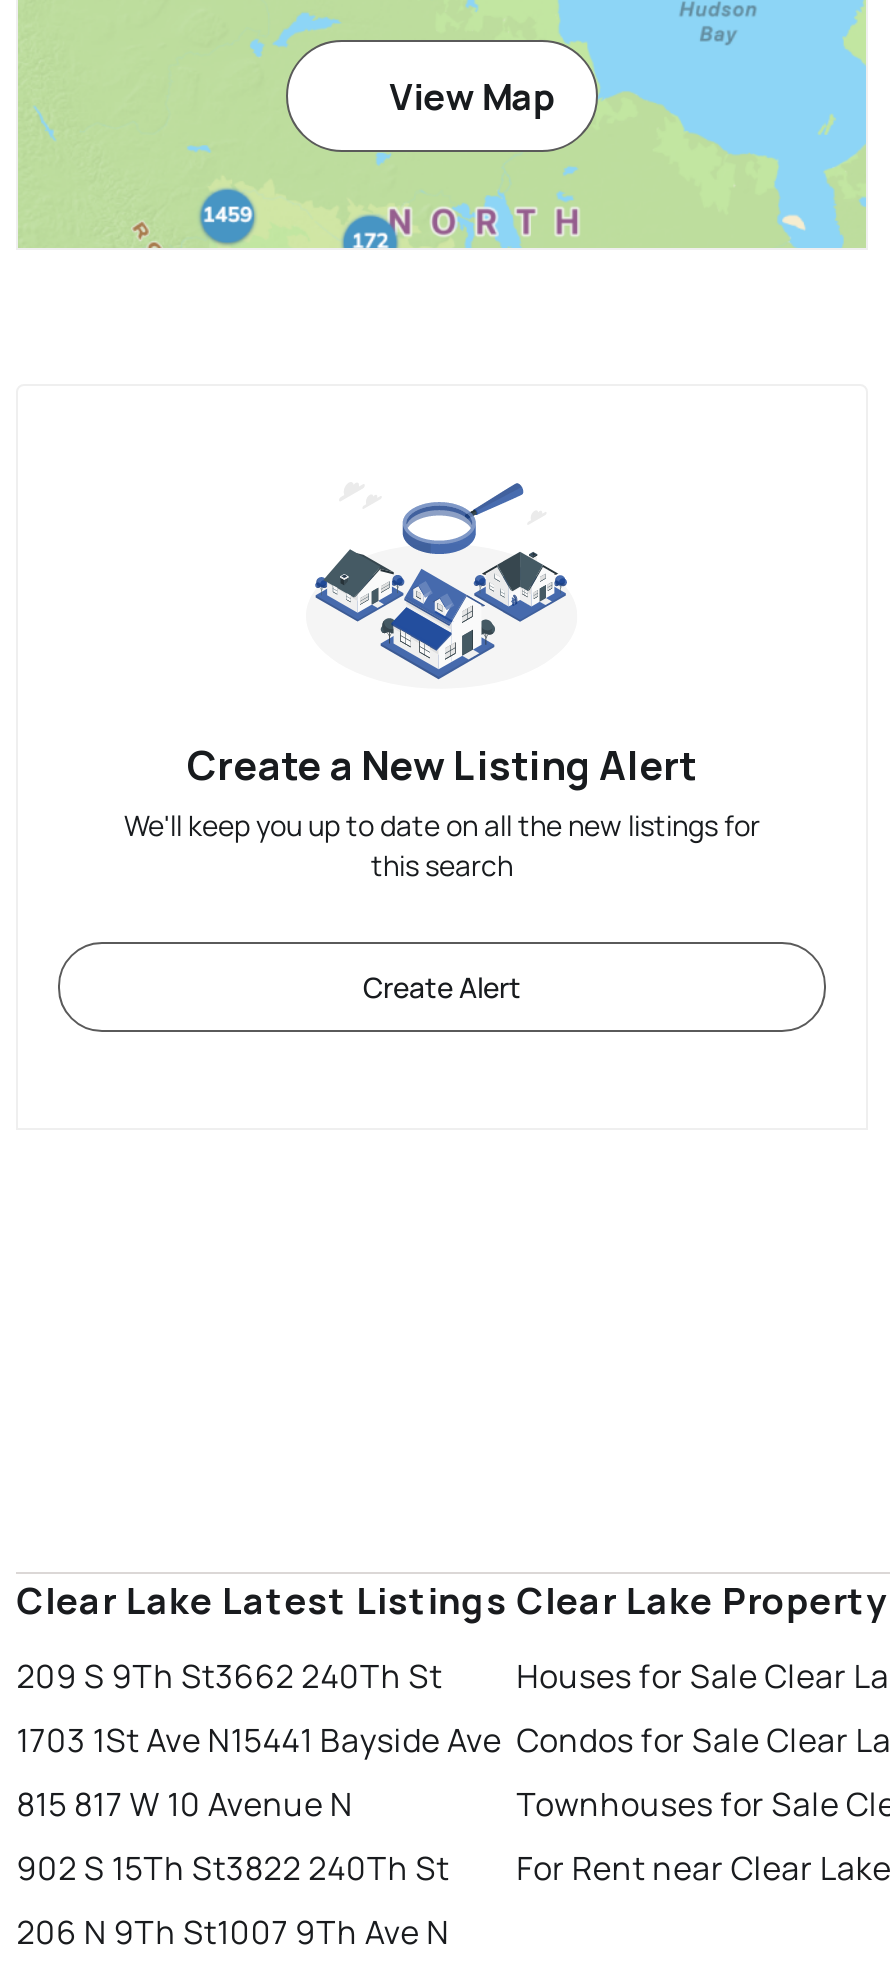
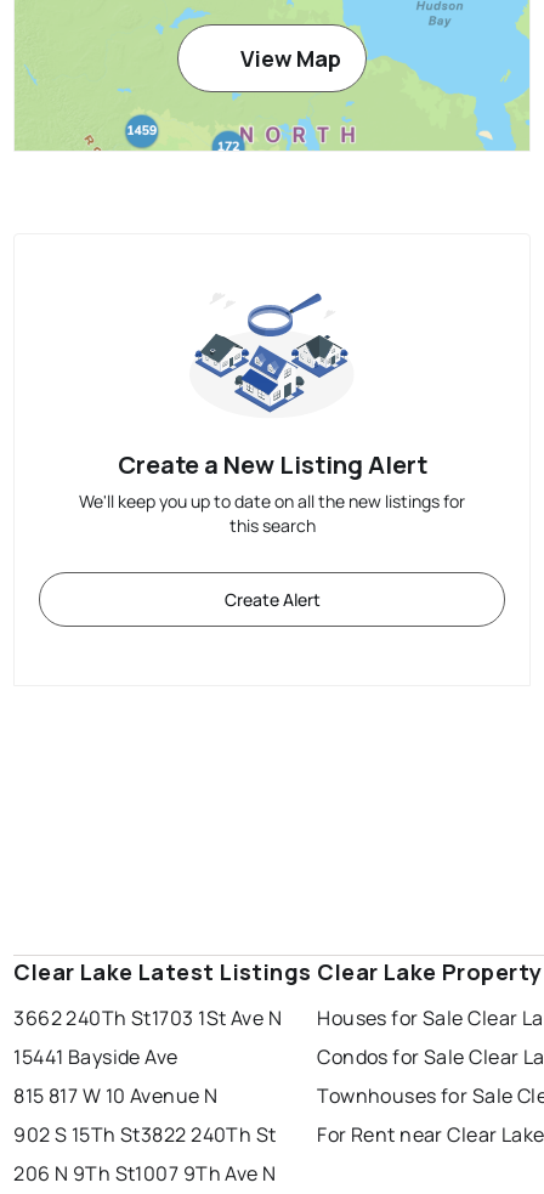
[16,1654,442,1698] 209 S 9Th St3662 240Th St -> [14,1005,282,1031] 3662 240Th St1703 1St Ave N
[16,1718,502,1762] 1703 1St Ave N15441 Bayside Ave -> [14,1044,178,1070] 15441 Bayside Ave

